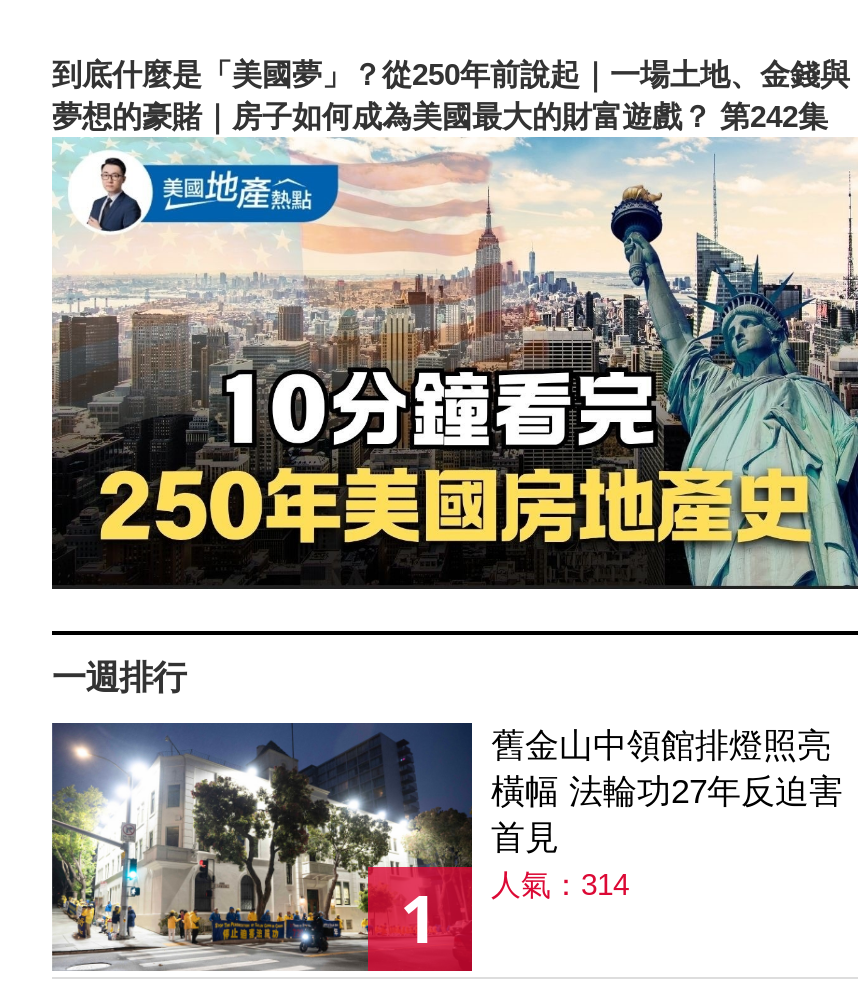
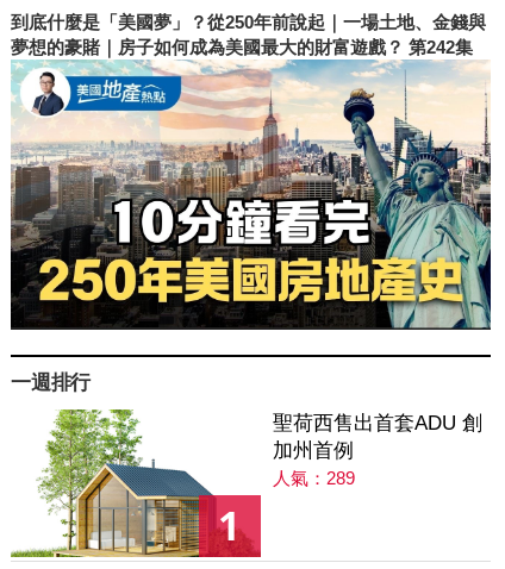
[50,720,843,972] [image] | 舊金山中領館排燈照亮 | 橫幅 法輪功27年反迫害 | 首見 | 人氣：314 -> [11,408,482,558] [image] | 聖荷西售出首套ADU 創 | 加州首例 | 人氣：289

